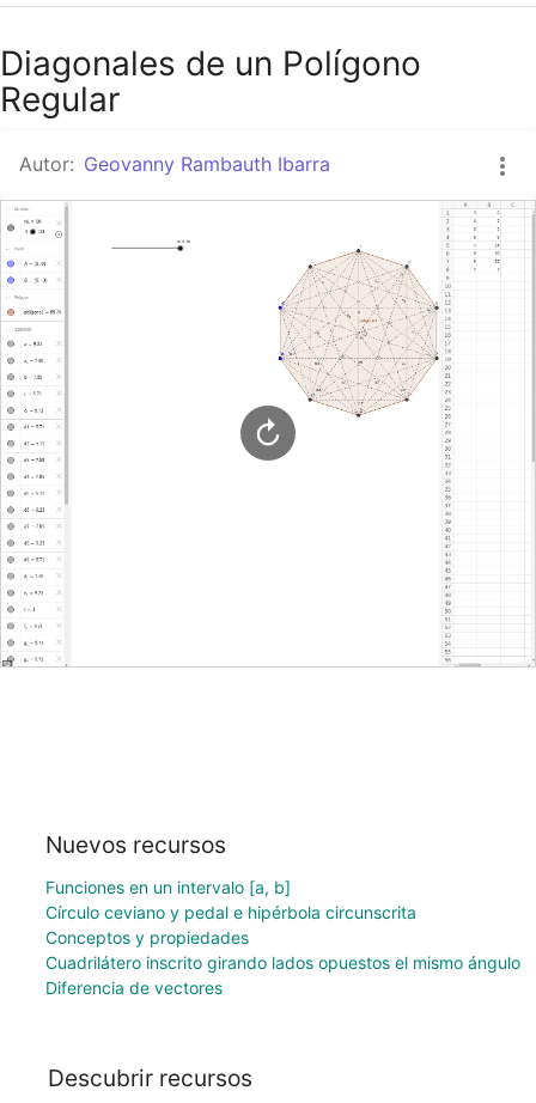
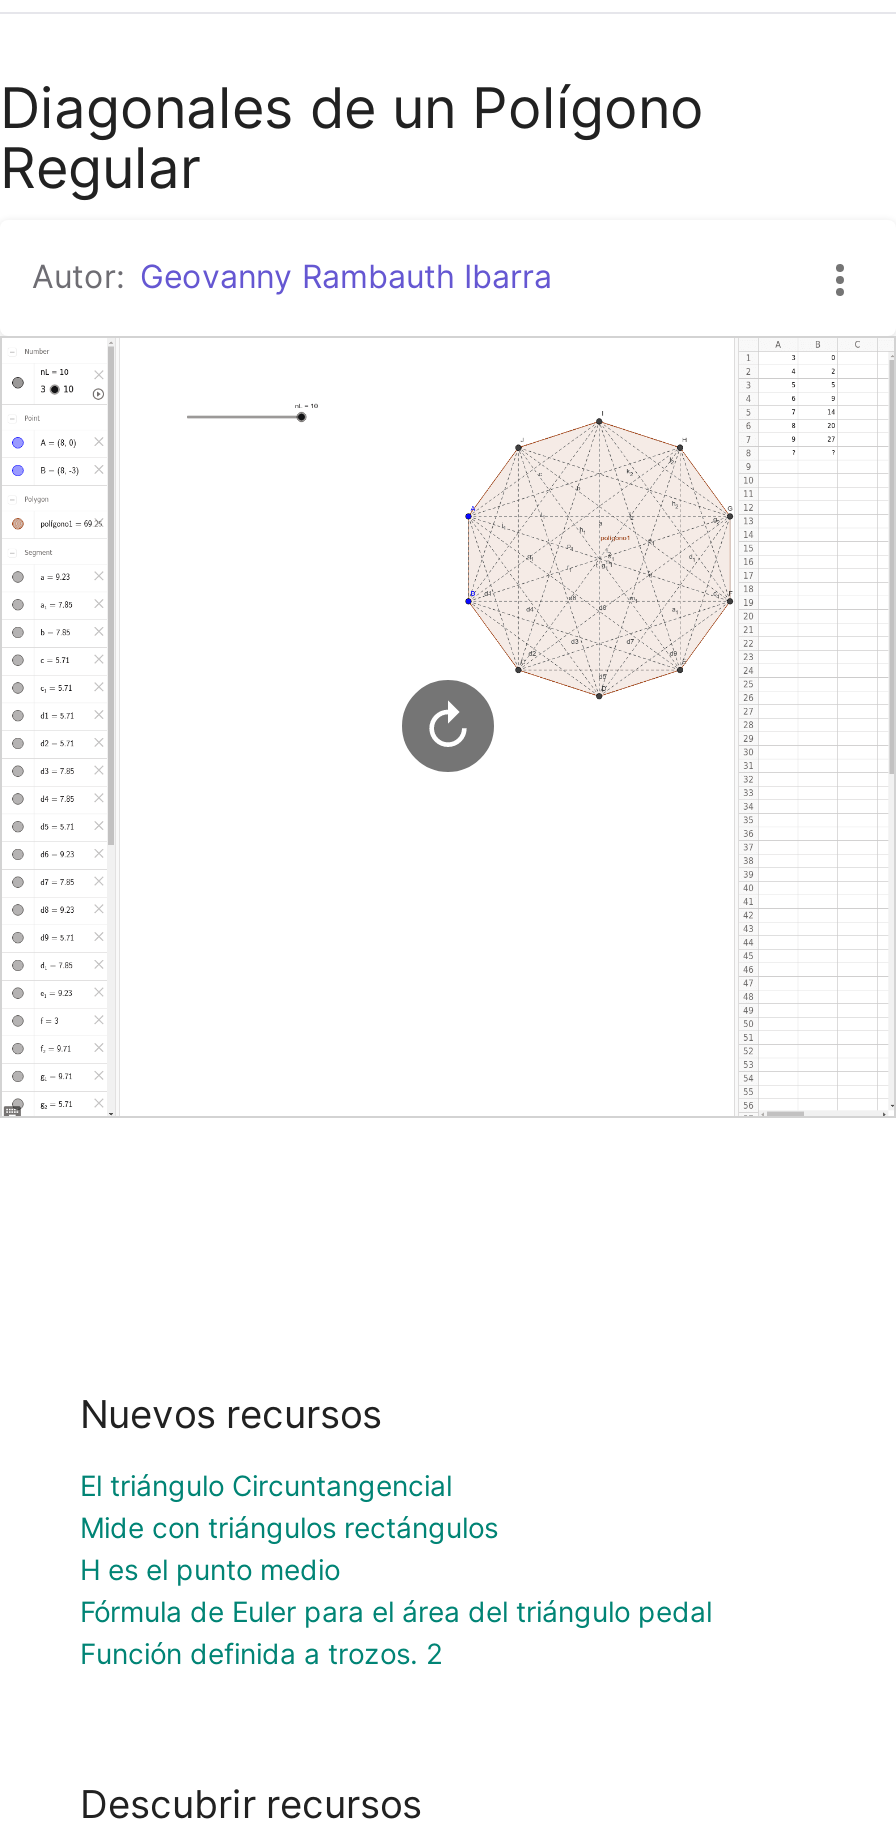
[45,877,520,997] Funciones en un intervalo [a, b] | Círculo ceviano y pedal e hipérbola circunscrita | Conceptos y propiedades | Cuadrilátero inscrito girando lados opuestos el mismo ángulo | Diferencia de vectores -> [80,1468,712,1670] El triángulo Circuntangencial | Mide con triángulos rectángulos | H es el punto medio | Fórmula de Euler para el área del triángulo pedal | Función definida a trozos. 2

